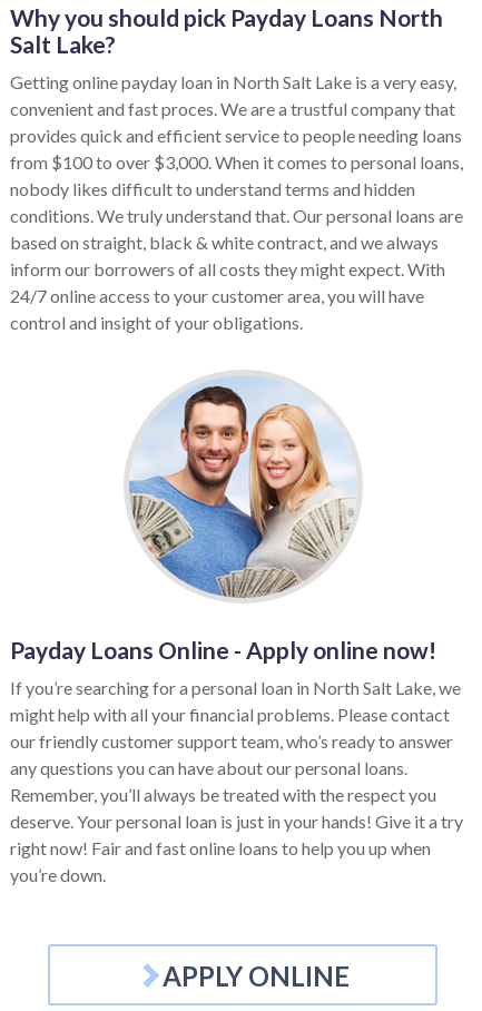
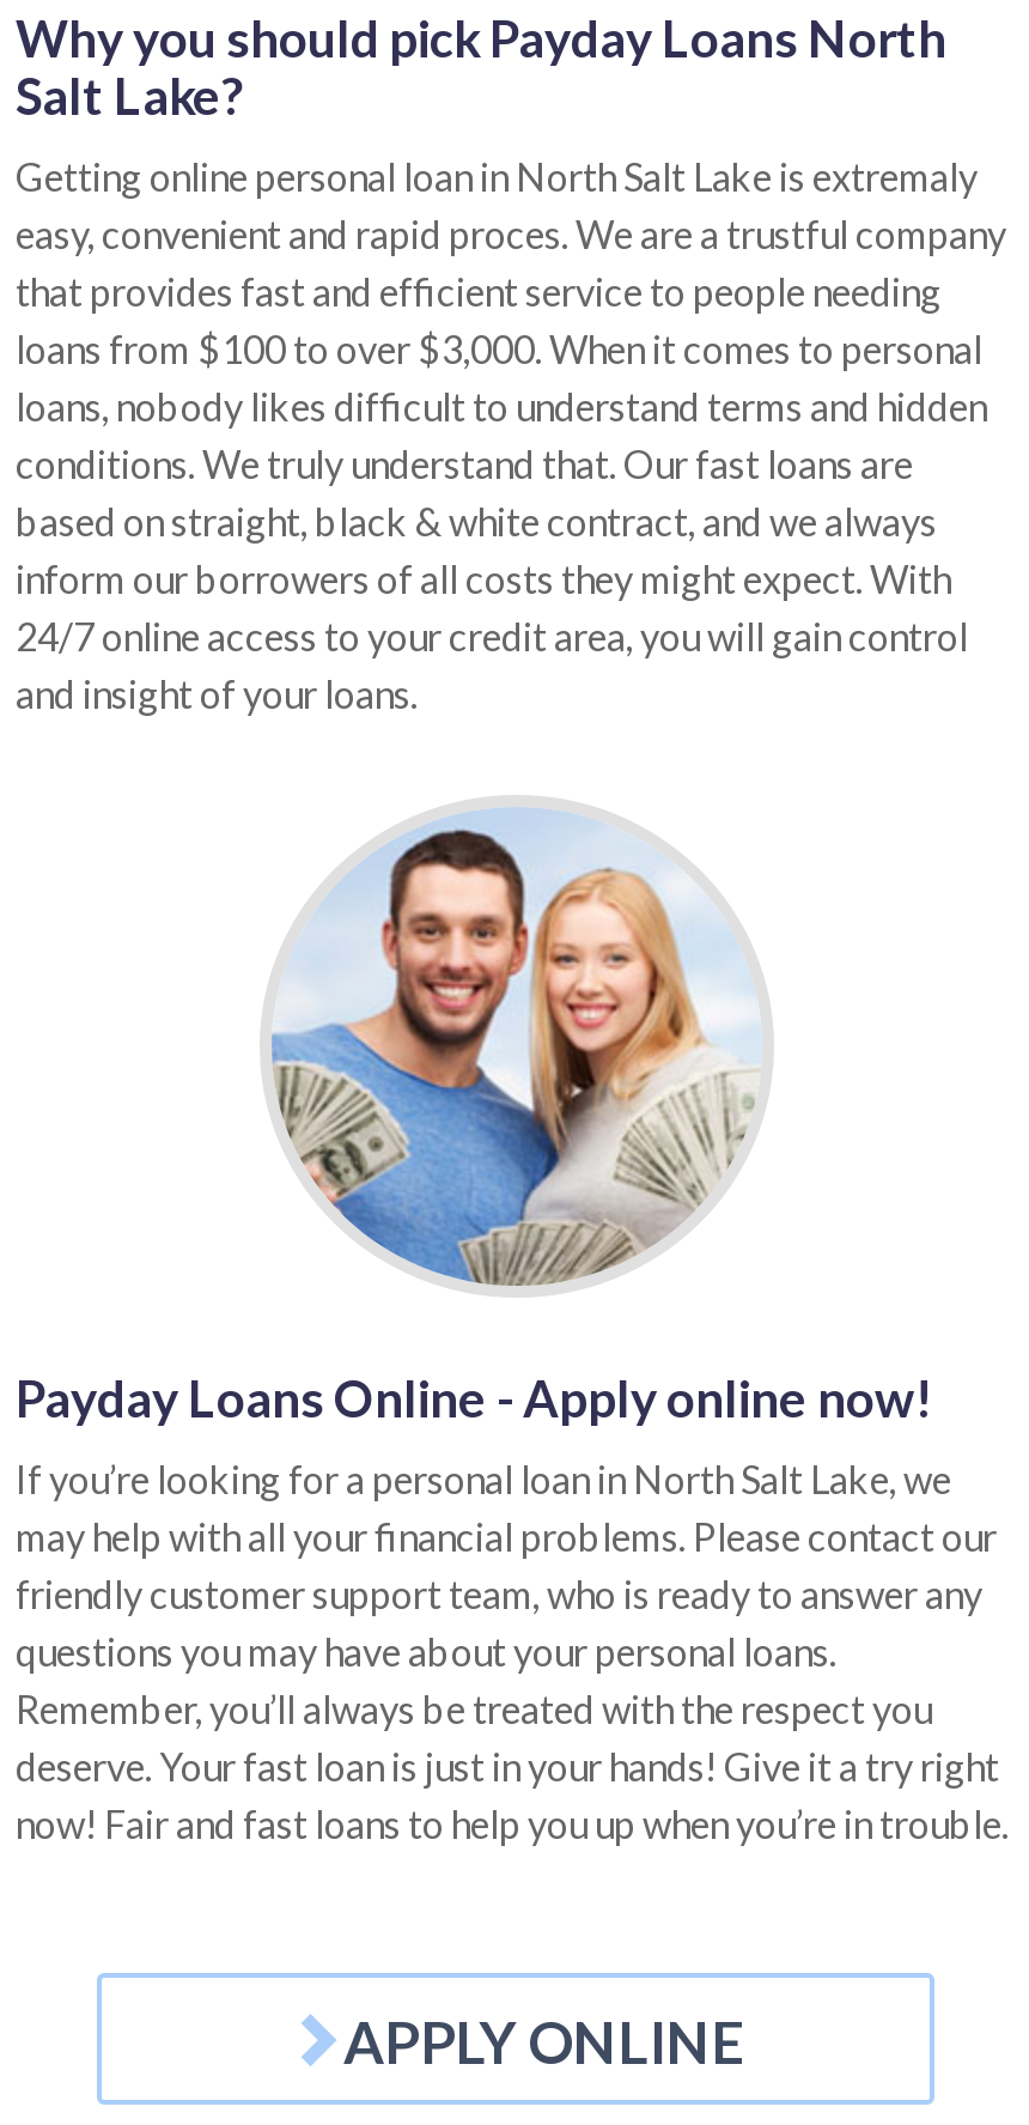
[10,71,463,226] Getting online payday loan in North Salt Lake is a very easy, | convenient and fast proces. We are a trustful company that | provides quick and efficient service to people needing loans | from $100 to over $3,000. When it comes to personal loans, | nobody likes difficult to understand terms and hidden | conditions. We truly understand that. Our personal loans are -> [16,153,1006,486] Getting online personal loan in North Salt Lake is extremaly | easy, convenient and rapid proces. We are a trustful company | that provides fast and efficient service to people needing | loans from $100 to over $3,000. When it comes to personal | loans, nobody likes difficult to understand terms and hidden | conditions. We truly understand that. Our fast loans are
[10,285,424,333] 24/7 online access to your customer area, you will have | control and insight of your obligations. -> [16,613,968,716] 24/7 online access to your credit area, you will gain control | and insight of your loans.
[10,677,461,778] If you’re searching for a personal loan in North Salt Lake, we | might help with all your financial problems. Please contact | our friendly customer support team, who’s ready to answer | any questions you can have about our personal loans. -> [16,1456,997,1674] If you’re looking for a personal loan in North Salt Lake, we | may help with all your financial problems. Please contact our | friendly customer support team, who is ready to answer any | questions you may have about your personal loans.
[10,811,463,885] deserve. Your personal loan is just in your hands! Give it a try | right now! Fair and fast online loans to help you up when | you’re down. -> [16,1743,1009,1846] deserve. Your fast loan is just in your hands! Give it a try right | now! Fair and fast loans to help you up when you’re in trouble.

